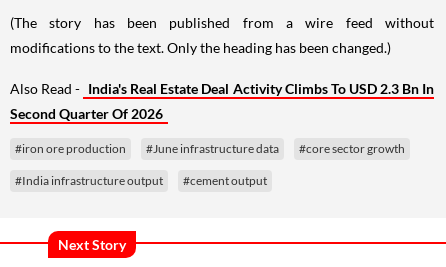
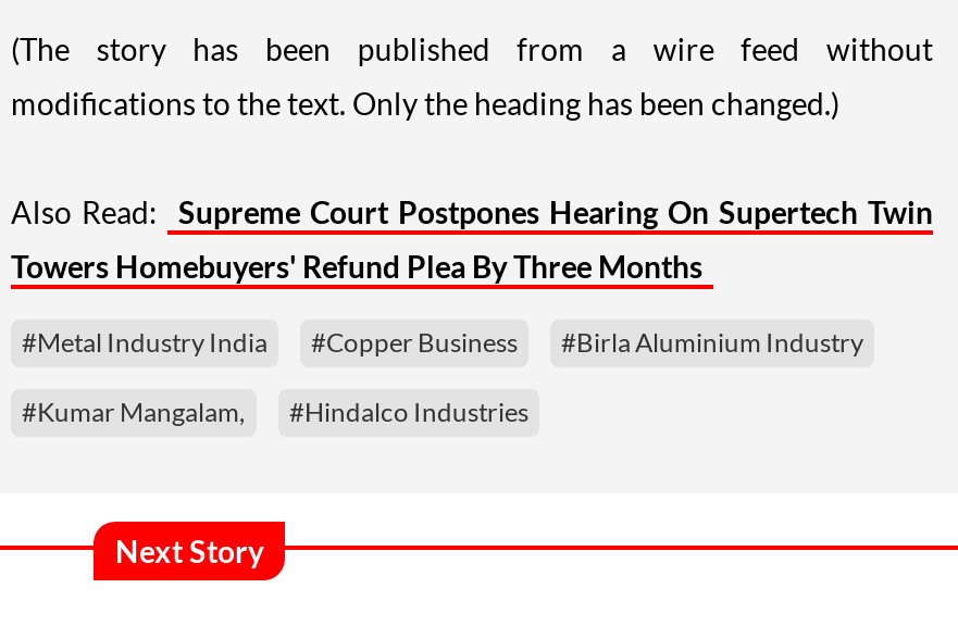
[10,80,434,97] Also Read - India's Real Estate Deal Activity Climbs To USD 2.3 Bn In -> [11,194,933,231] Also Read: Supreme Court Postpones Hearing On Supertech Twin
[10,105,163,122] Second Quarter Of 2026 -> [11,248,702,285] Towers Homebuyers' Refund Plea By Three Months
[15,141,405,156] #iron ore production | #June infrastructure data | #core sector growth -> [22,327,863,359] #Metal Industry India | #Copper Business | #Birla Aluminium Industry
[15,173,267,188] #India infrastructure output | #cement output -> [22,396,528,429] #Kumar Mangalam, | #Hindalco Industries

